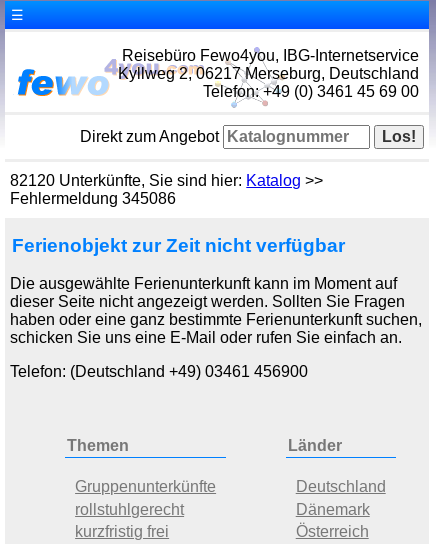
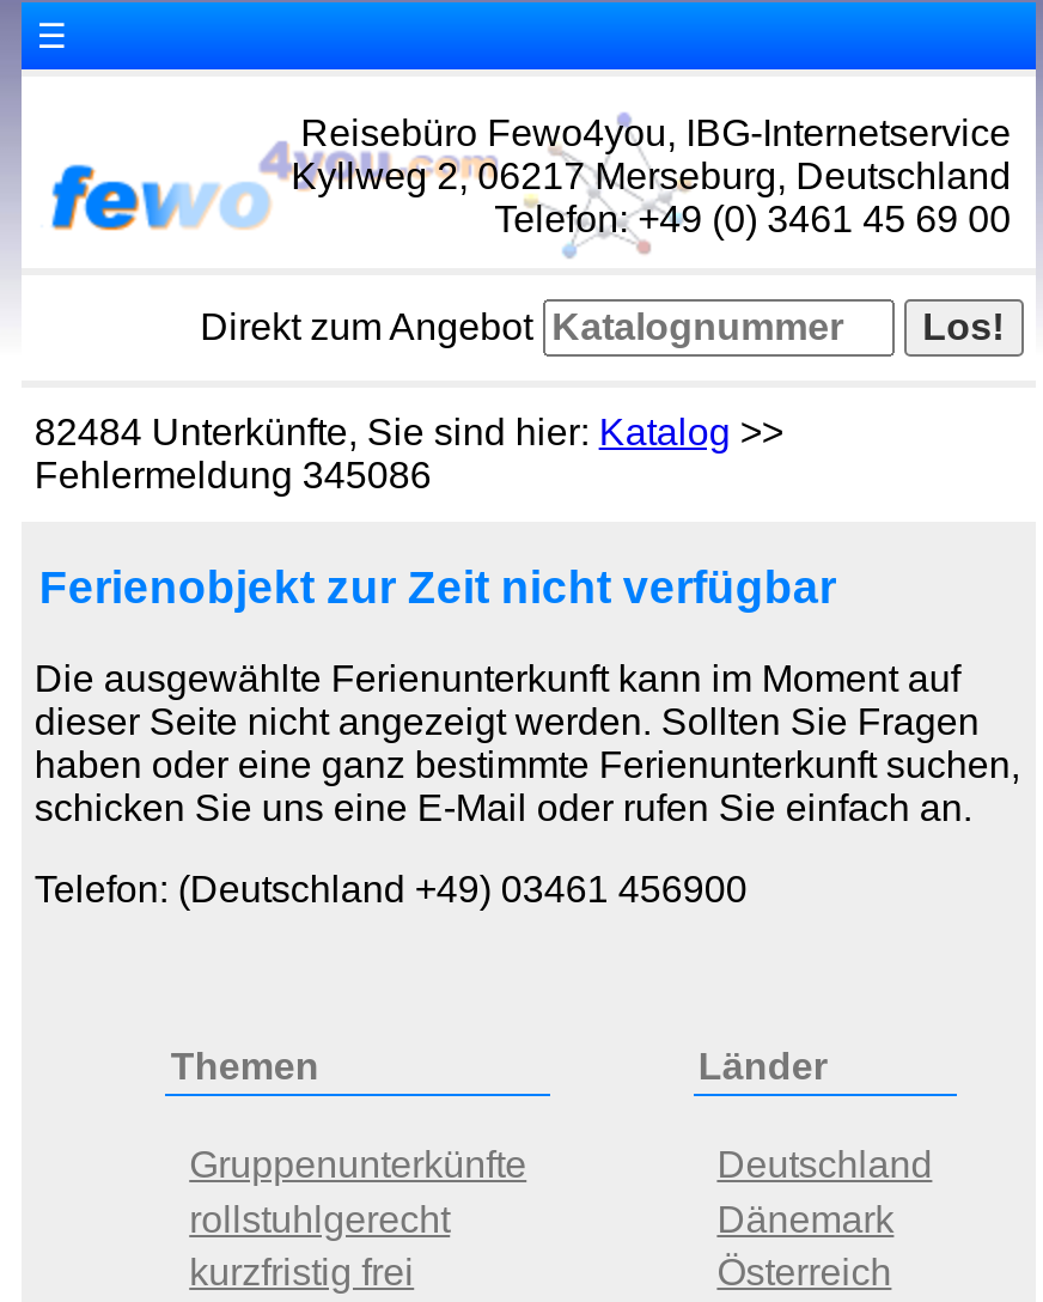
[10,172,323,189] 82120 Unterkünfte, Sie sind hier: Katalog >> -> [34,412,783,452] 82484 Unterkünfte, Sie sind hier: Katalog >>

